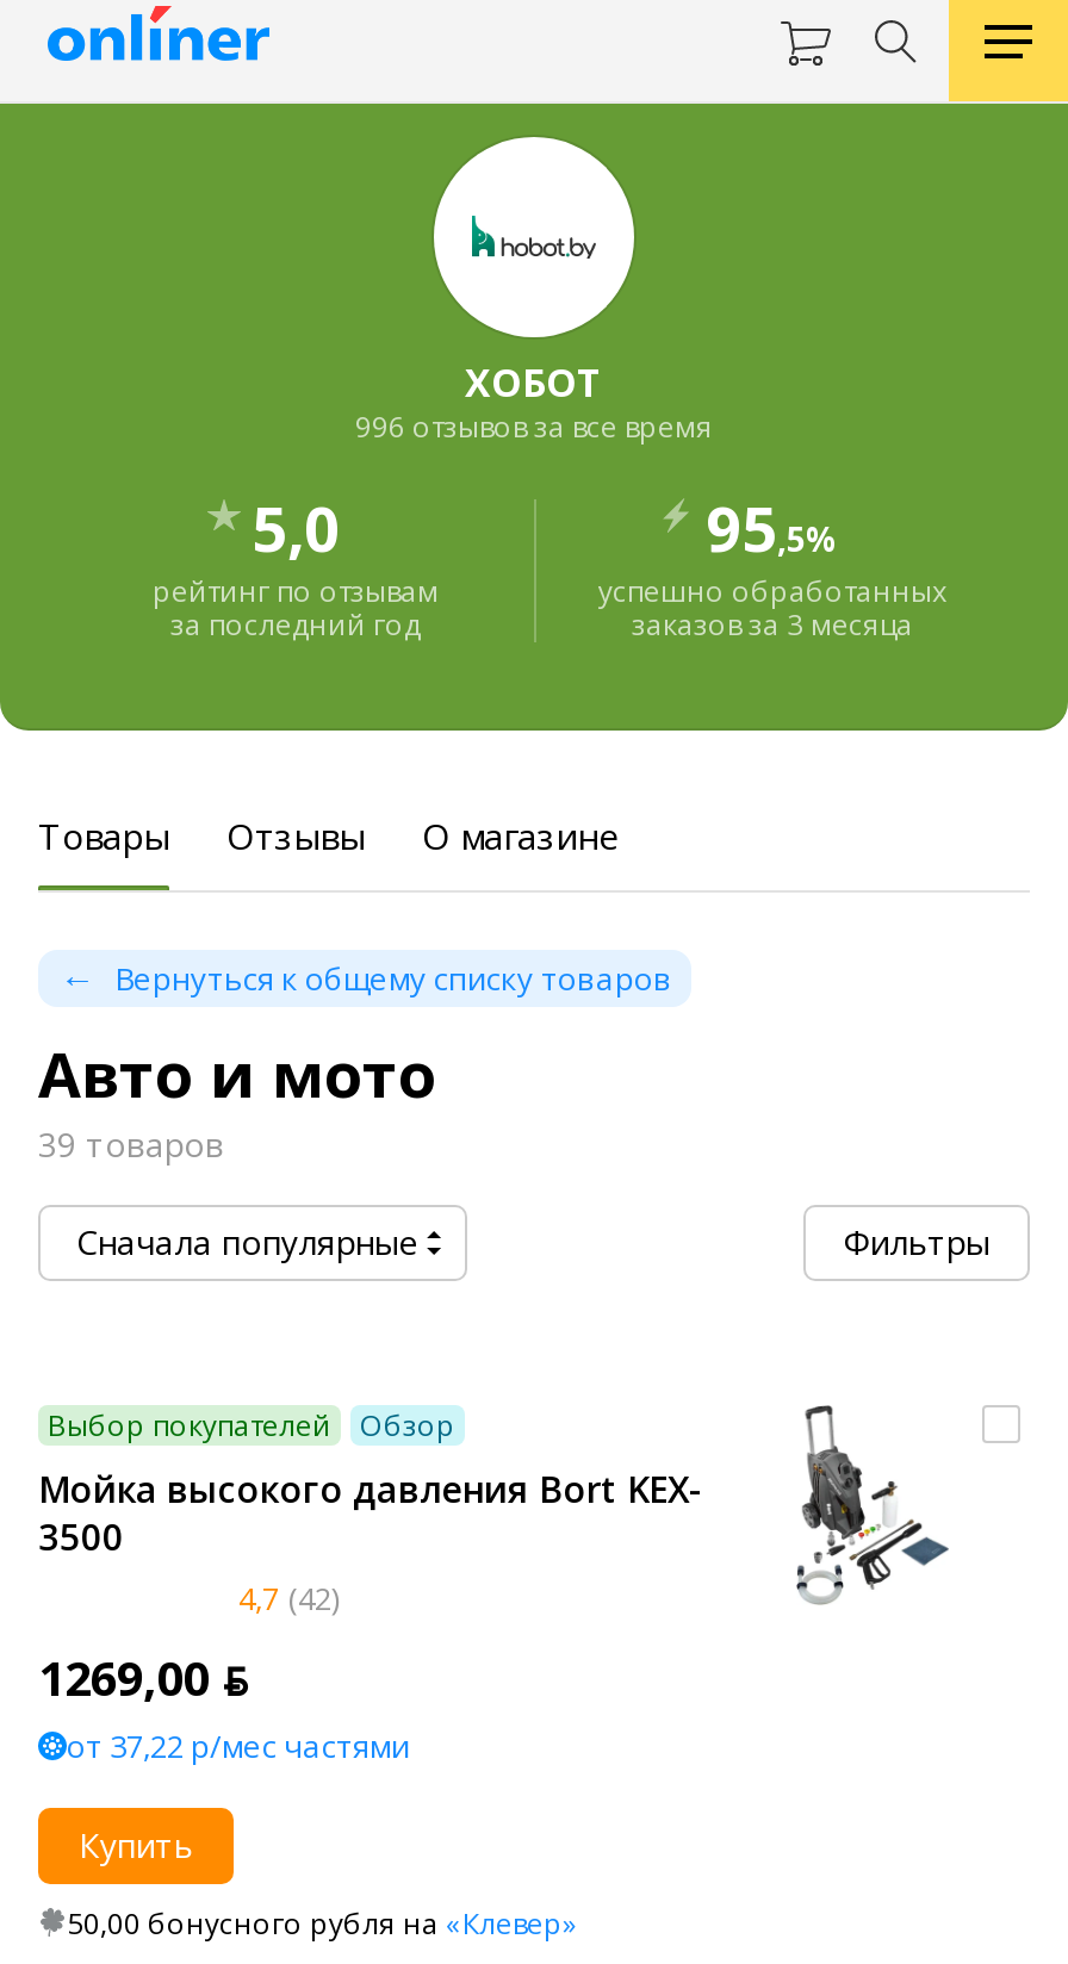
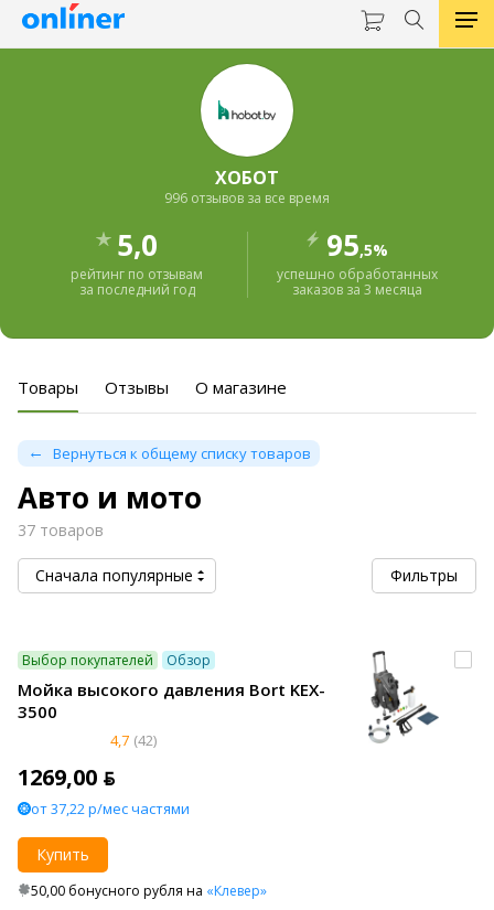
[38,1121,224,1167] 39 товаров -> [18,520,104,540] 37 товаров

